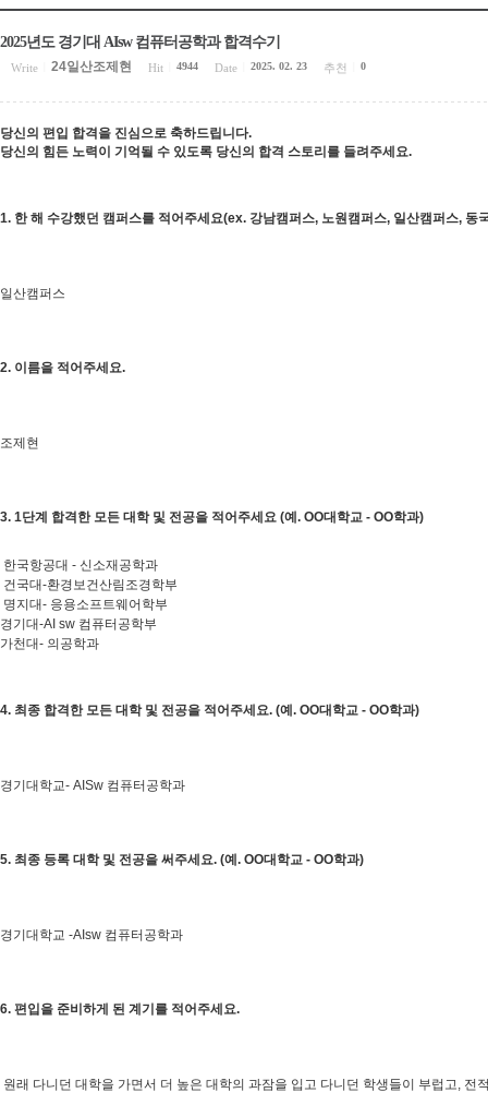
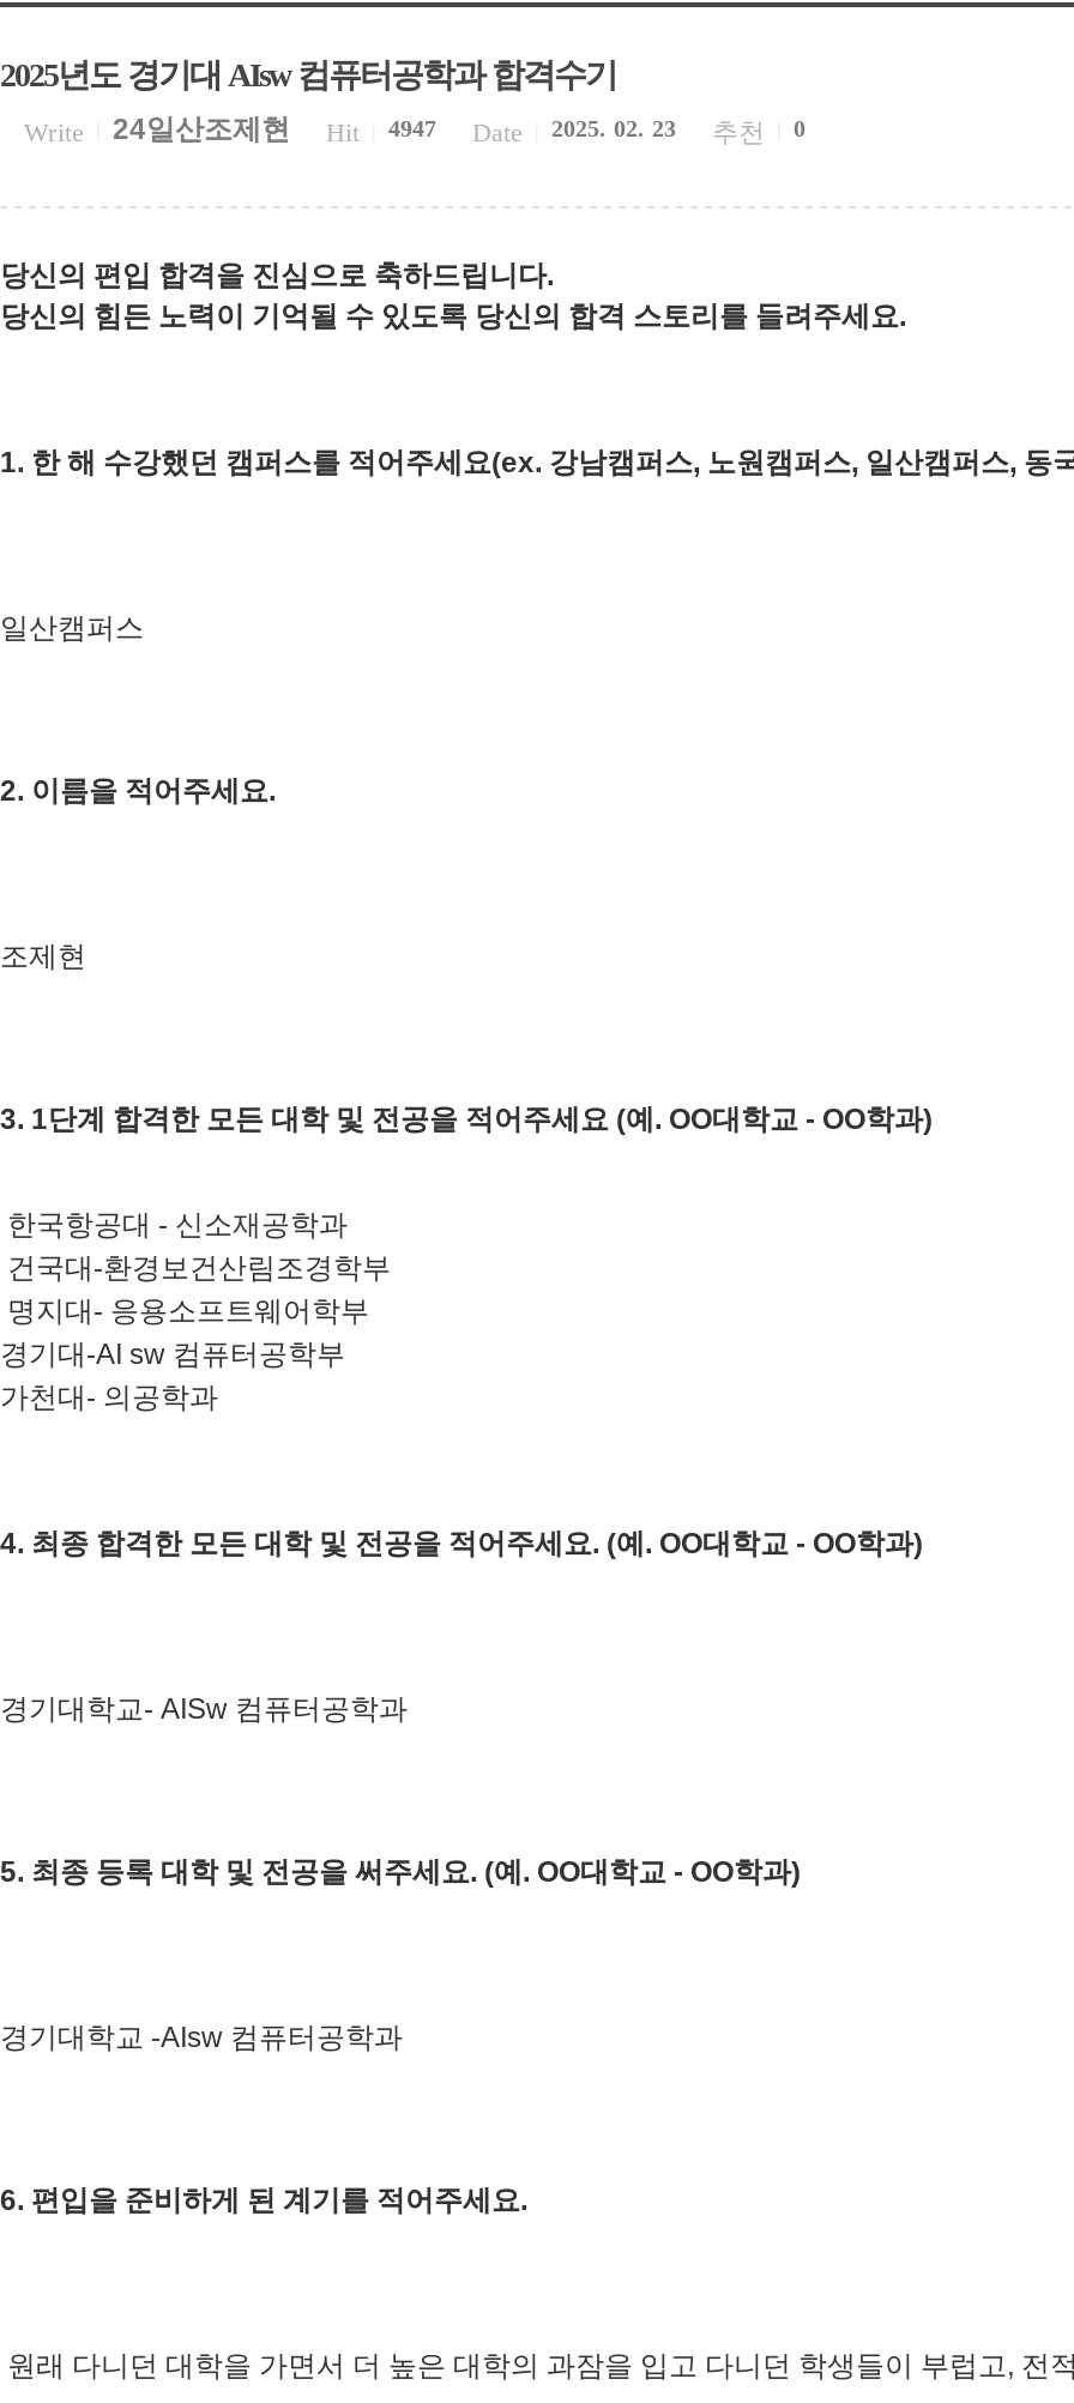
[11,59,366,74] Write 24일산조제현 Hit 4944 Date 2025. 02. 23 추천 0 -> [24,113,805,146] Write 24일산조제현 Hit 4947 Date 2025. 02. 23 추천 0

